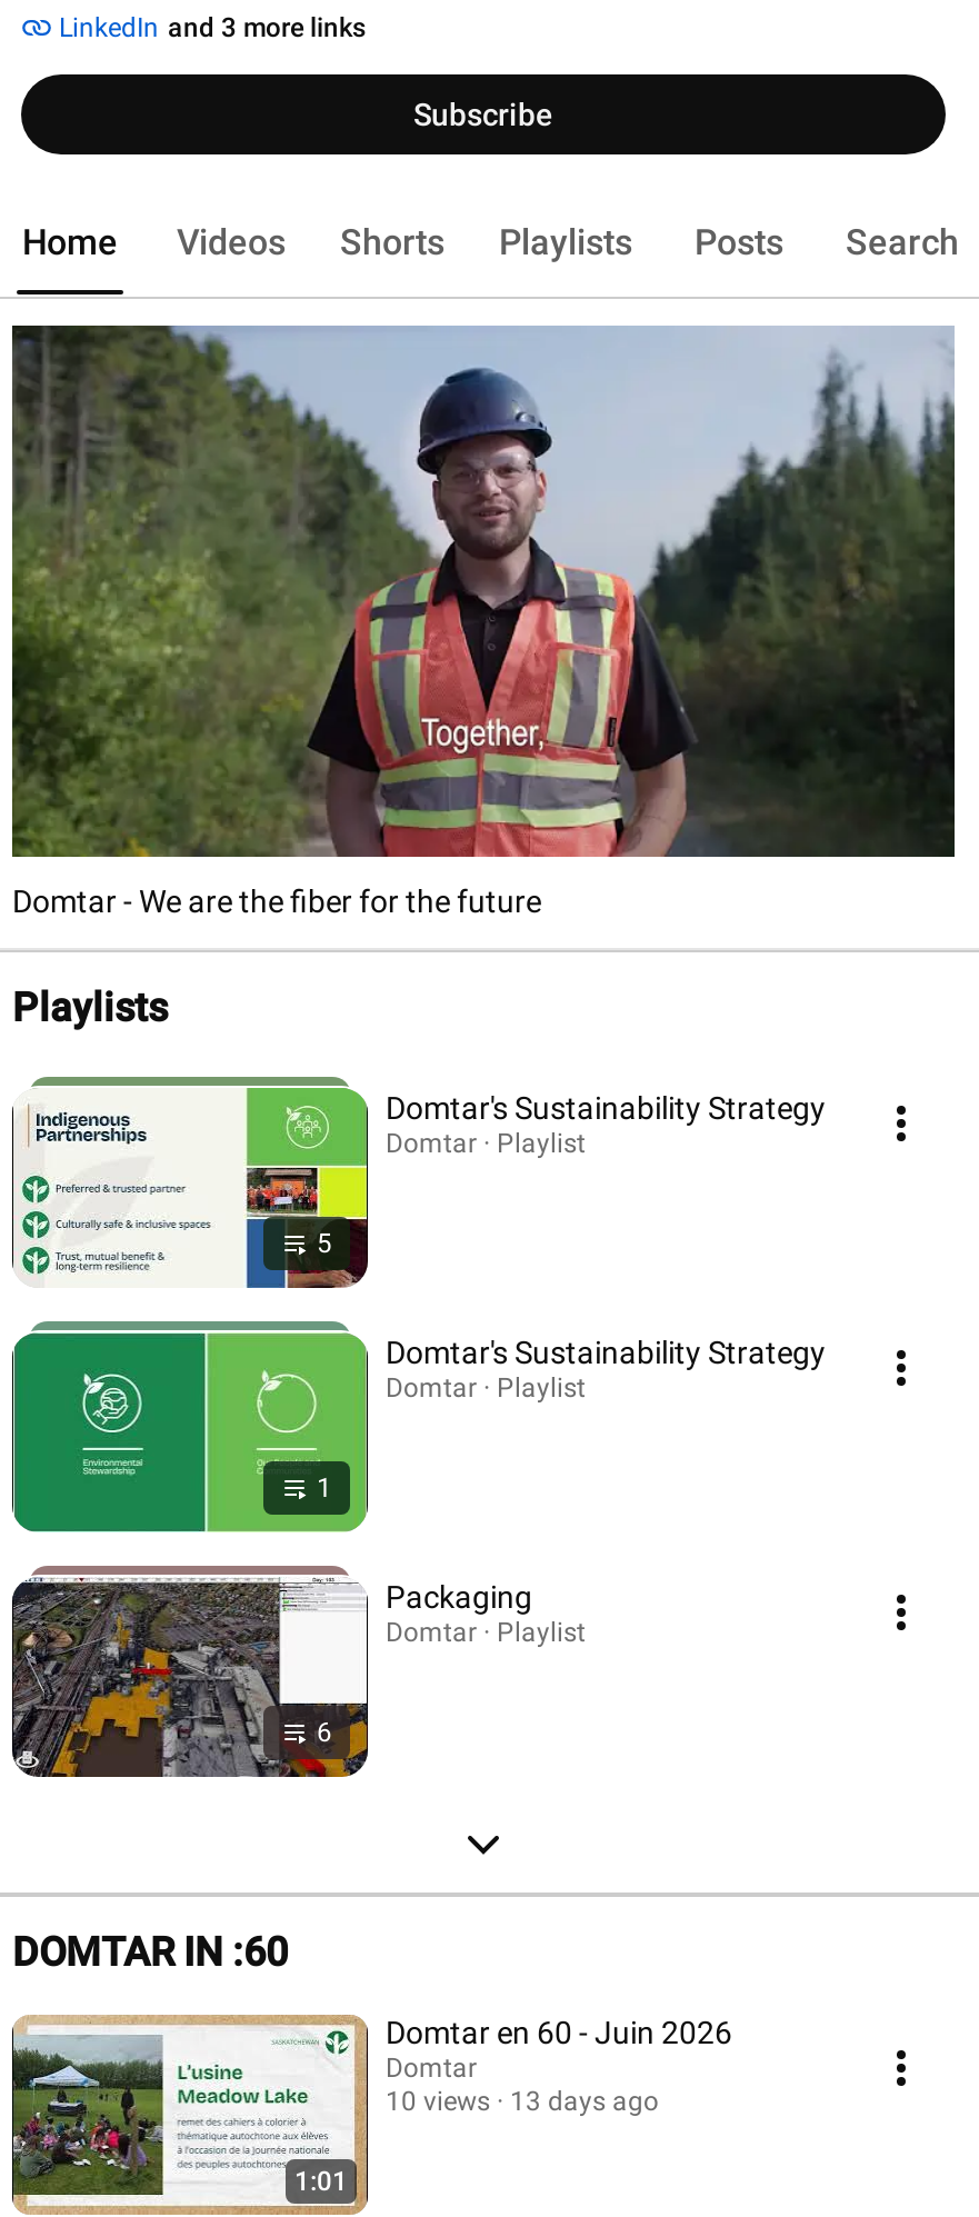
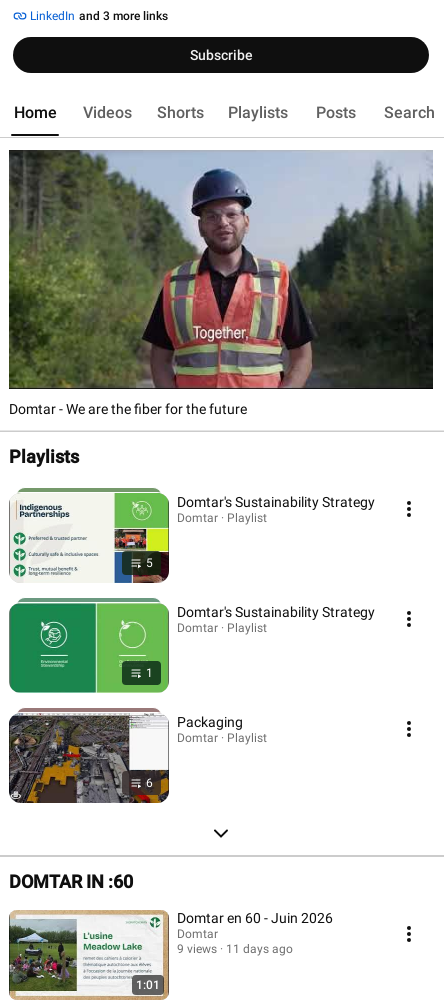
[386,2085,490,2116] 10 views -> [177,941,217,955] 9 views
[510,2085,659,2116] 13 days ago -> [226,941,293,955] 11 days ago

